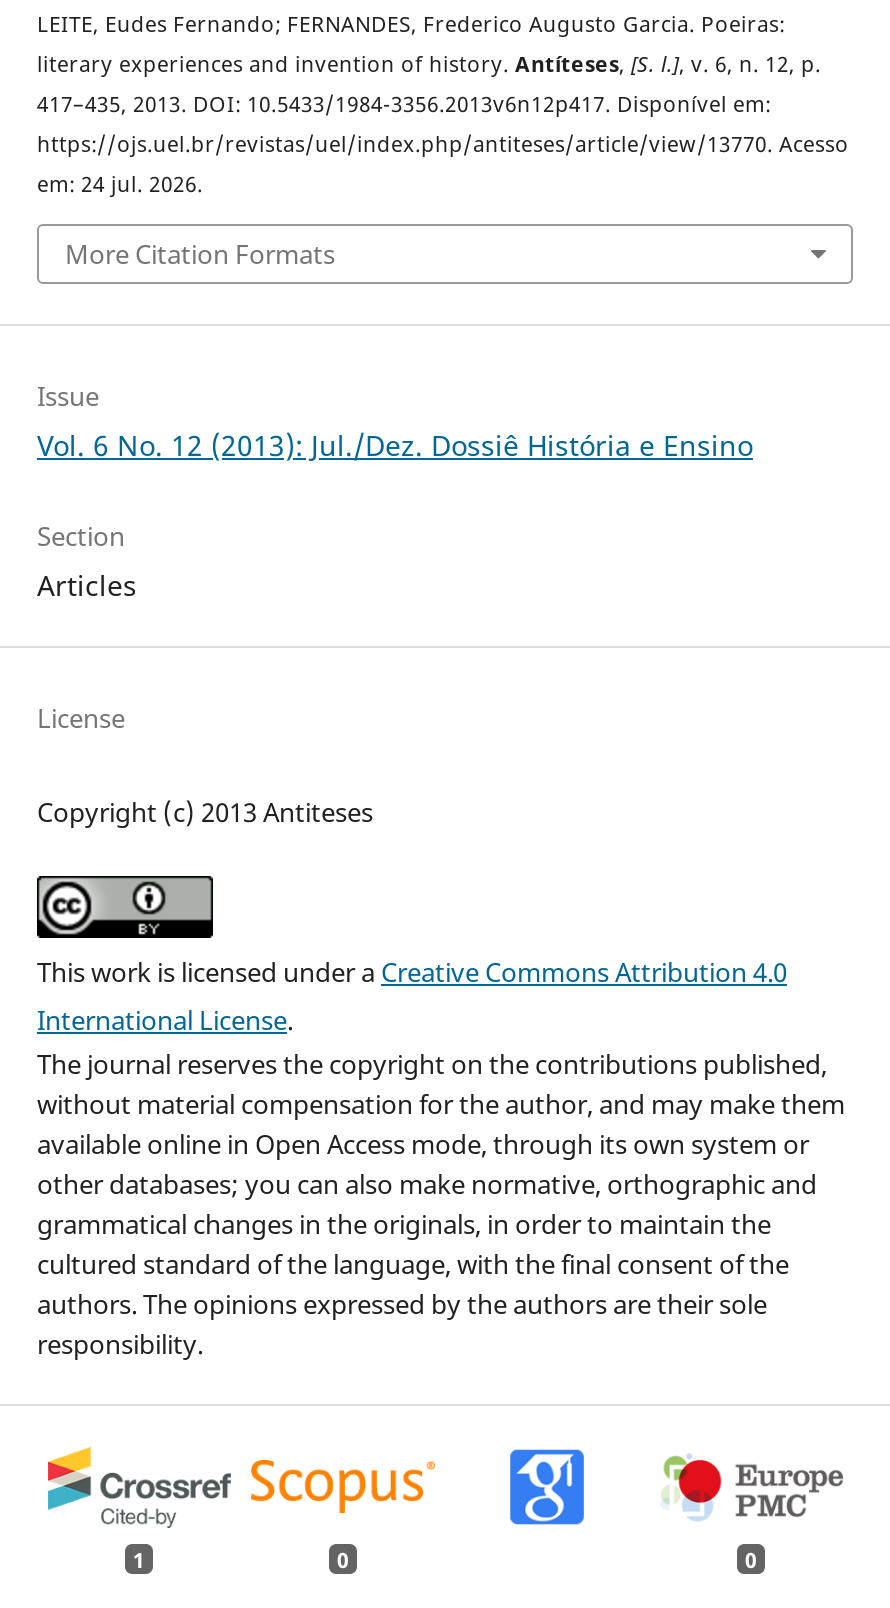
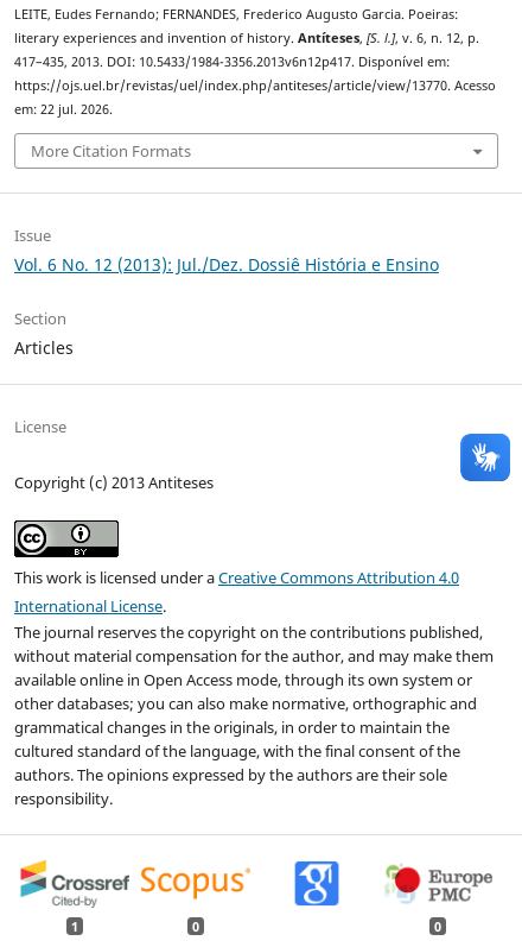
[37,169,203,197] em: 24 jul. 2026. -> [14,101,113,117] em: 22 jul. 2026.
none -> [459,433,511,482] [image]

